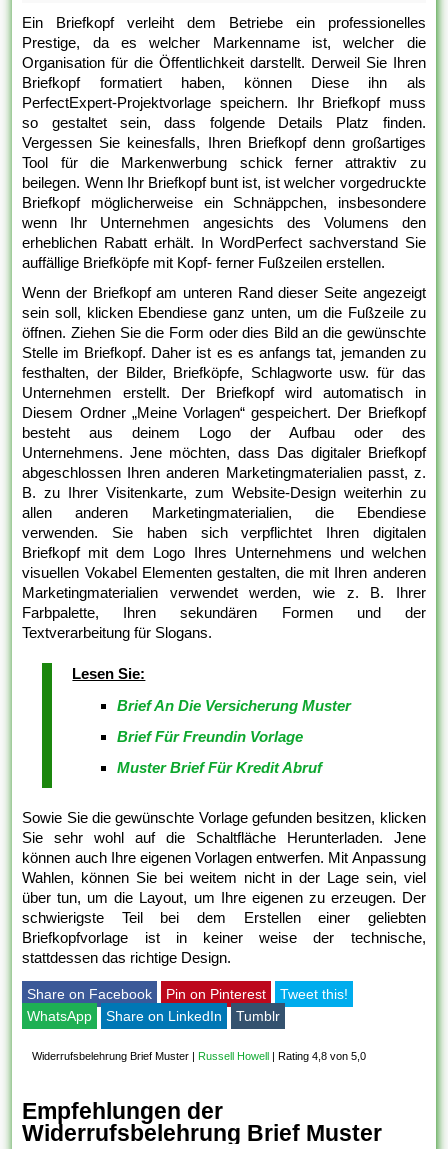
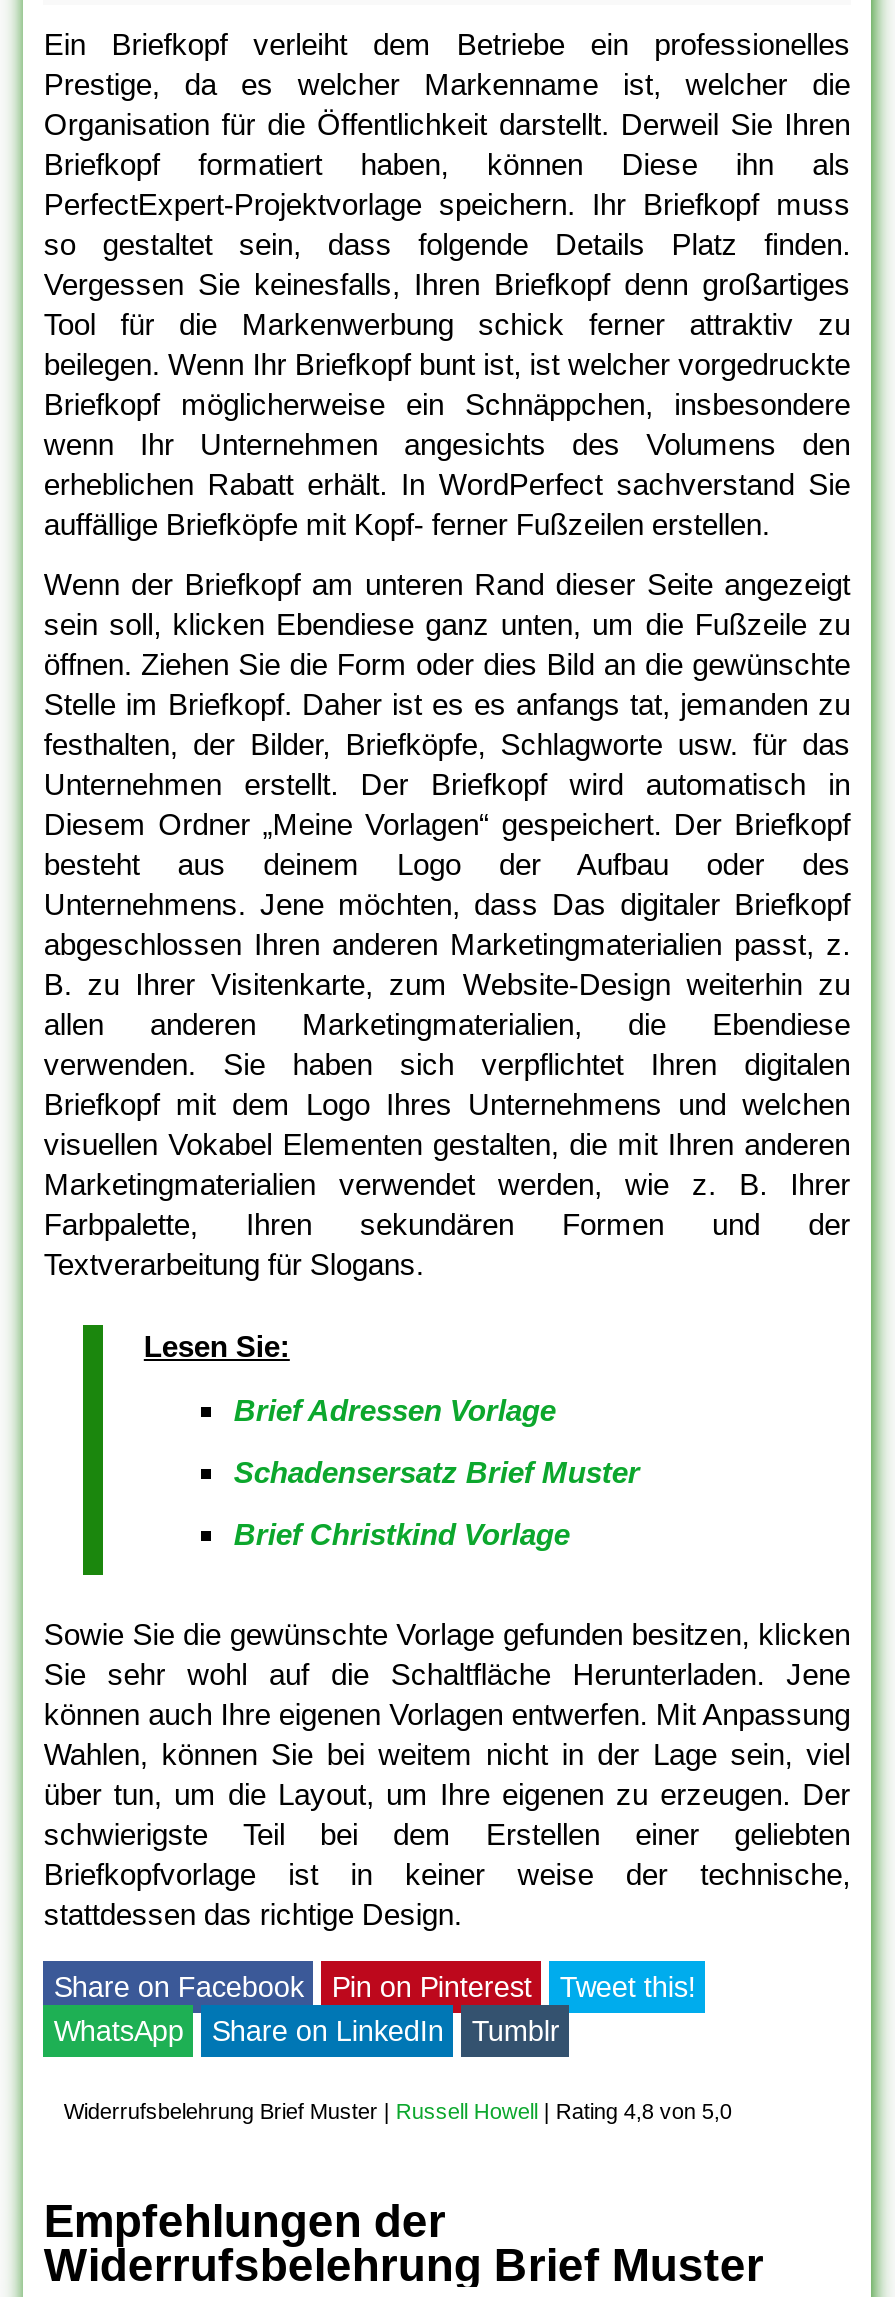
[117,697,351,714] Brief An Die Versicherung Muster -> [234,1393,556,1427] Brief Adressen Vorlage
[117,728,303,745] Brief Für Freundin Vorlage -> [234,1455,640,1489] Schadensersatz Brief Muster
[117,759,322,776] Muster Brief Für Kredit Abruf -> [234,1517,570,1551] Brief Christkind Vorlage

